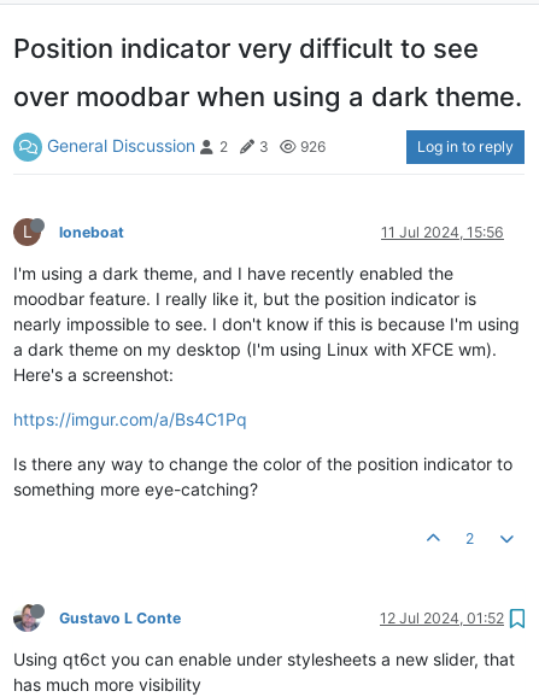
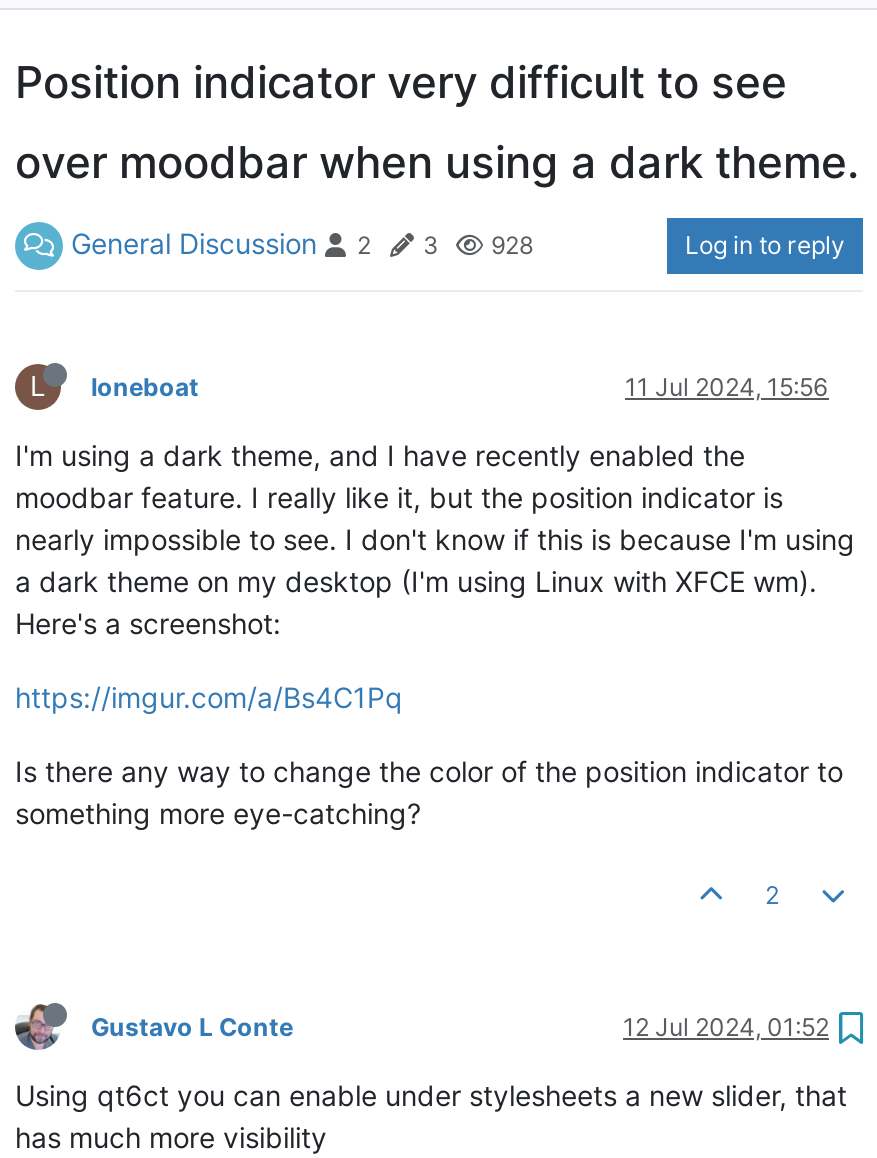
[47,135,326,156] General Discussion 2 3 926 -> [71,225,533,260] General Discussion 2 3 928

